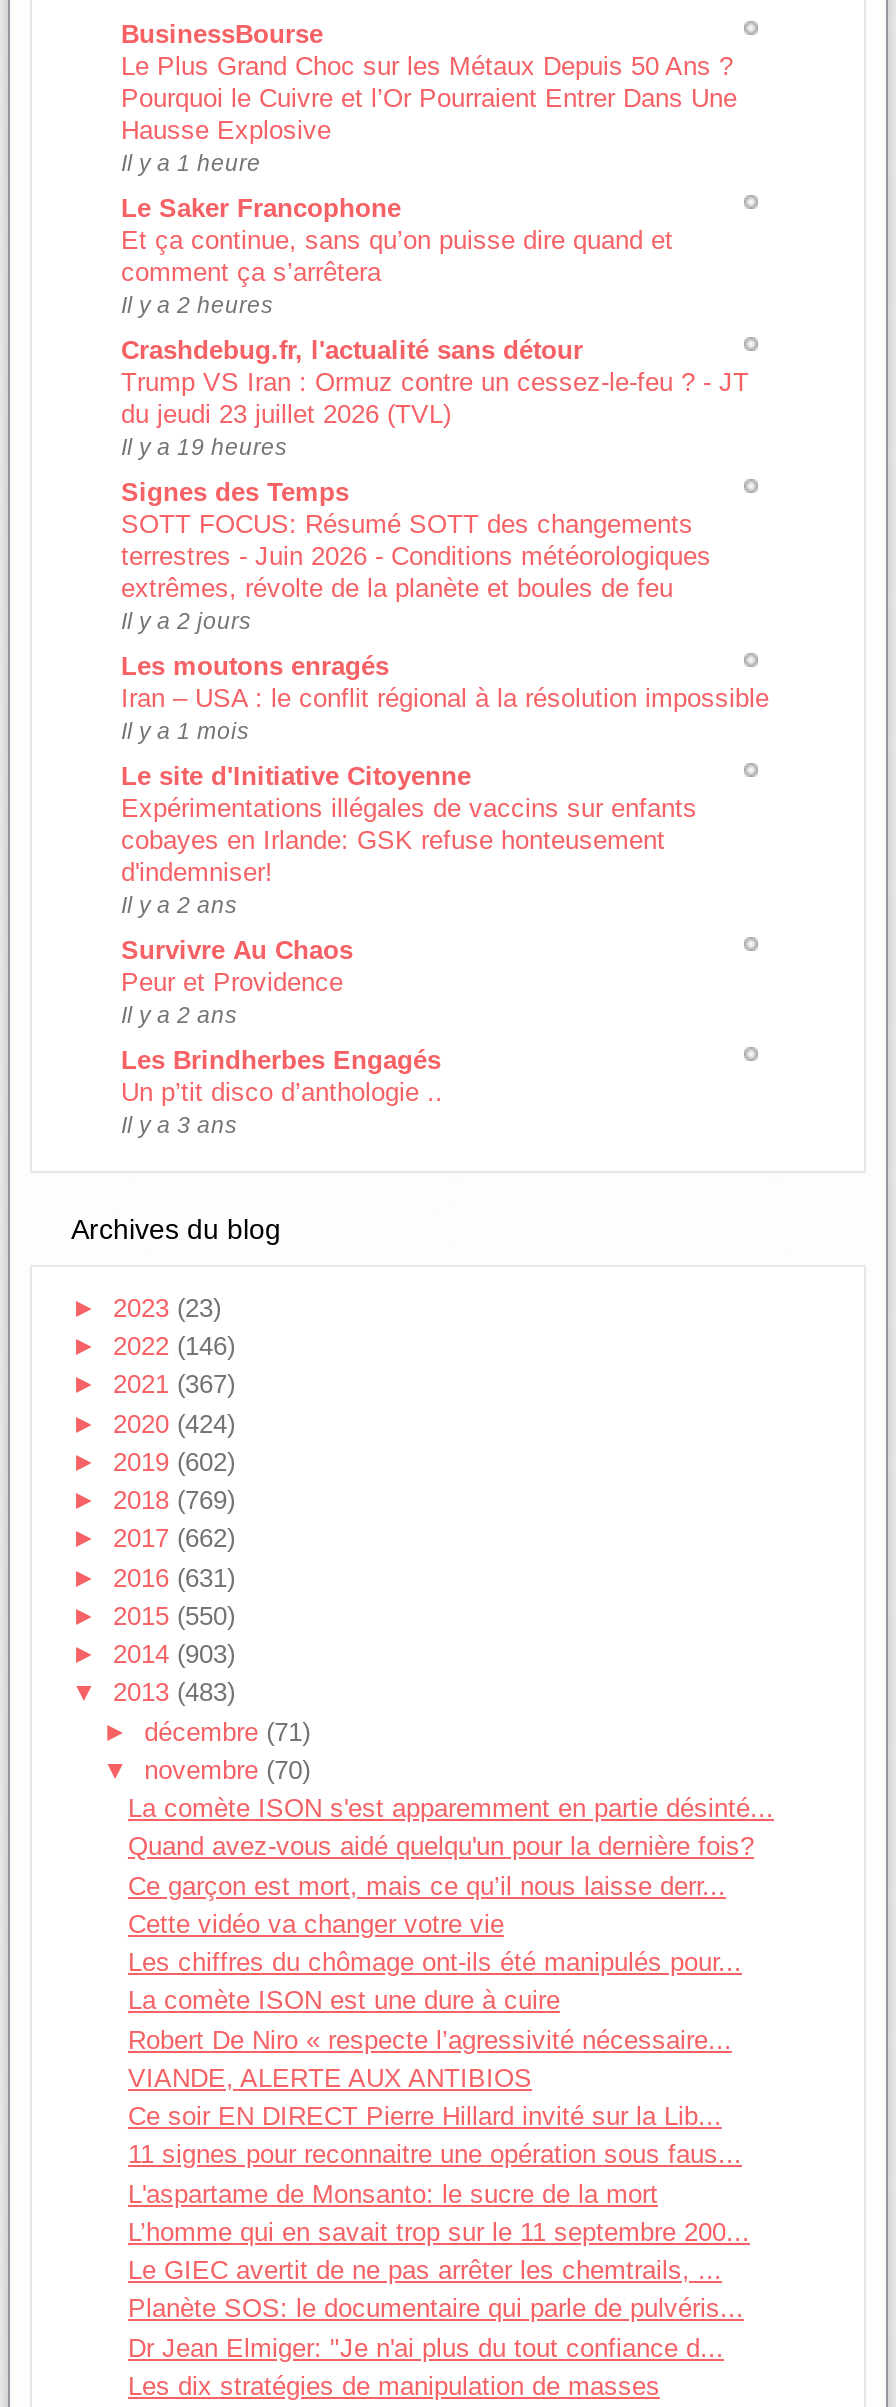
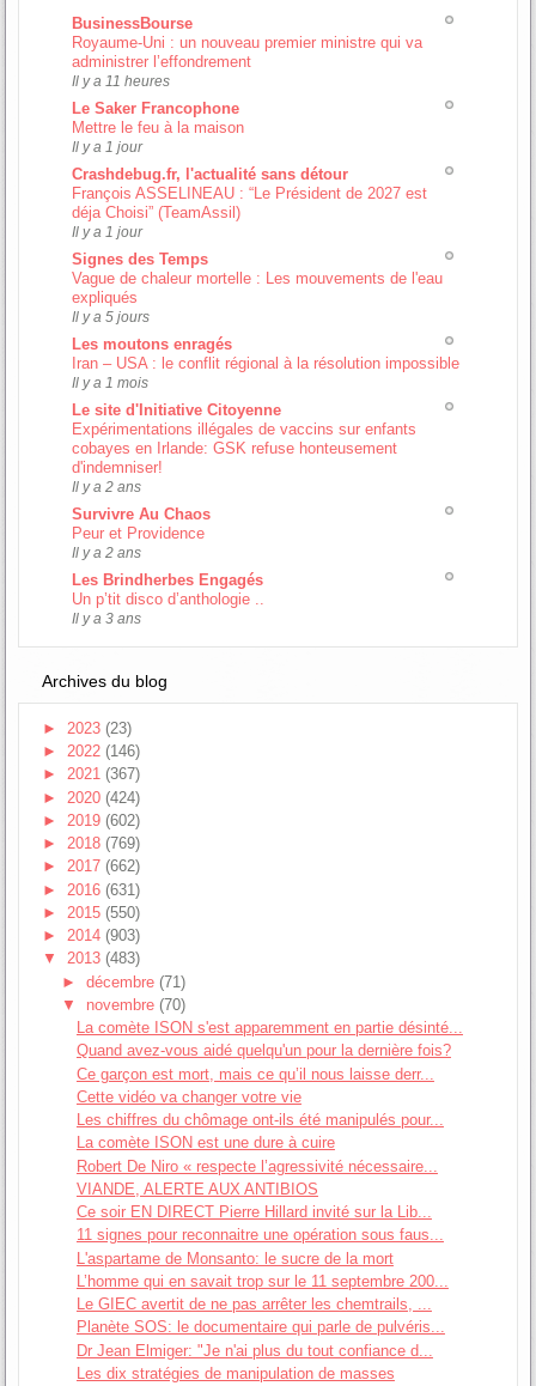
[121,50,737,174] Le Plus Grand Choc sur les Métaux Depuis 50 Ans ? | Pourquoi le Cuivre et l’Or Pourraient Entrer Dans Une | Hausse Explosive | Il y a 1 heure -> [72,33,423,88] Royaume-Uni : un nouveau premier ministre qui va | administrer l’effondrement | Il y a 11 heures
[121,224,673,316] Et ça continue, sans qu’on puisse dire quand et | comment ça s’arrêtera | Il y a 2 heures -> [72,118,245,154] Mettre le feu à la maison | Il y a 1 jour
[121,366,749,458] Trump VS Iran : Ormuz contre un cessez-le-feu ? - JT | du jeudi 23 juillet 2026 (TVL) | Il y a 19 heures -> [72,184,428,239] François ASSELINEAU : “Le Président de 2027 est | déja Choisi” (TeamAssil) | Il y a 1 jour
[121,508,711,632] SOTT FOCUS: Résumé SOTT des changements | terrestres - Juin 2026 - Conditions météorologiques | extrêmes, révolte de la planète et boules de feu | Il y a 2 jours -> [72,269,443,324] Vague de chaleur mortelle : Les mouvements de l'eau | expliqués | Il y a 5 jours

